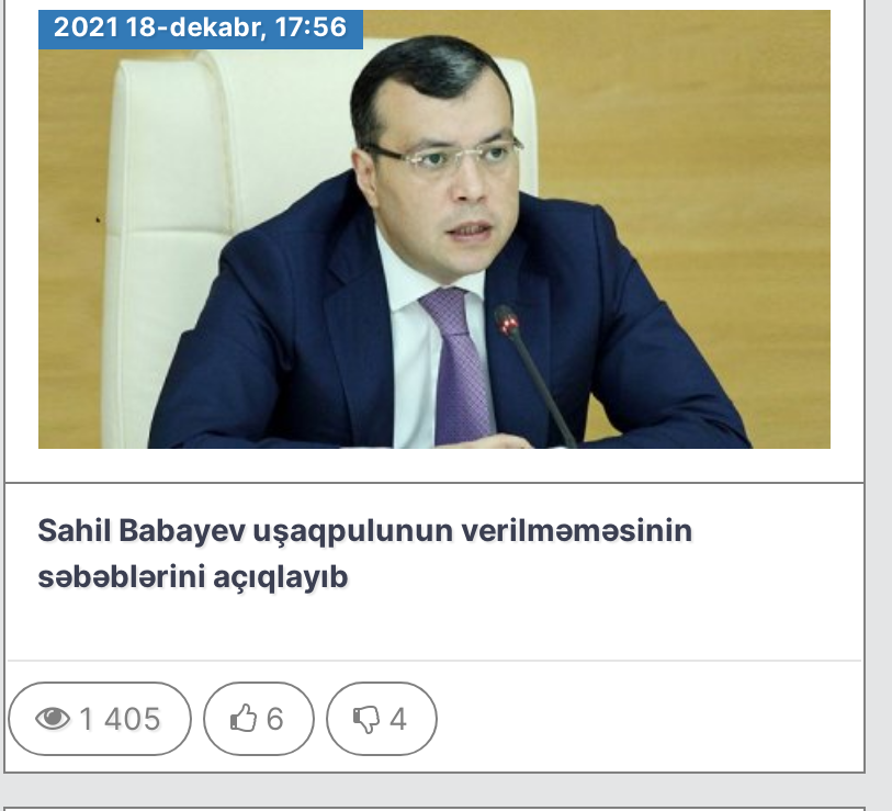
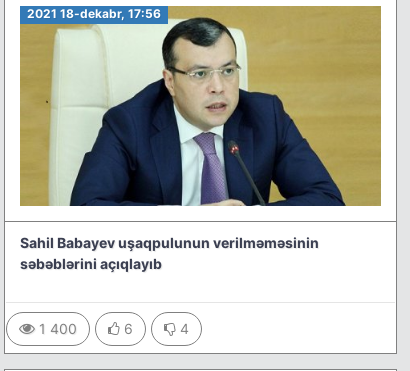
[70,699,162,736] 1 405 -> [34,320,76,337] 1 400

